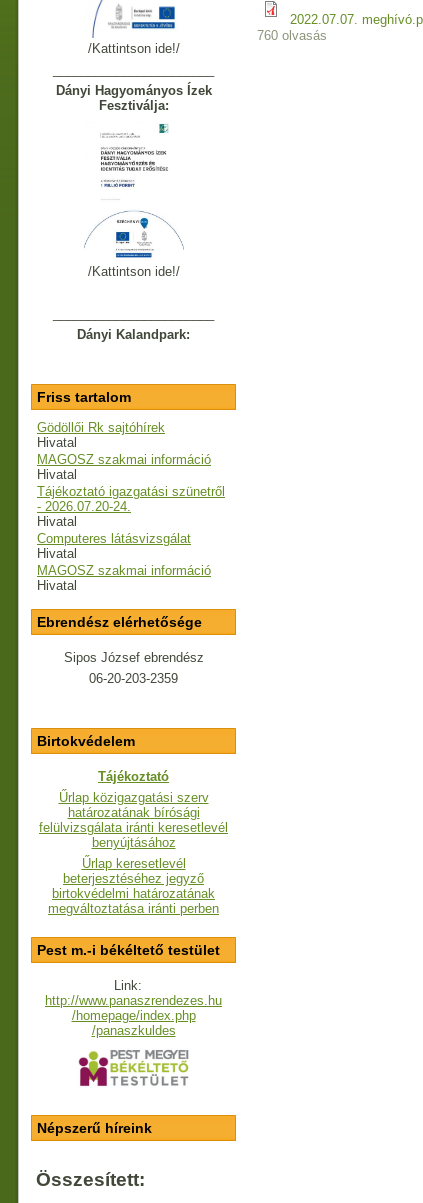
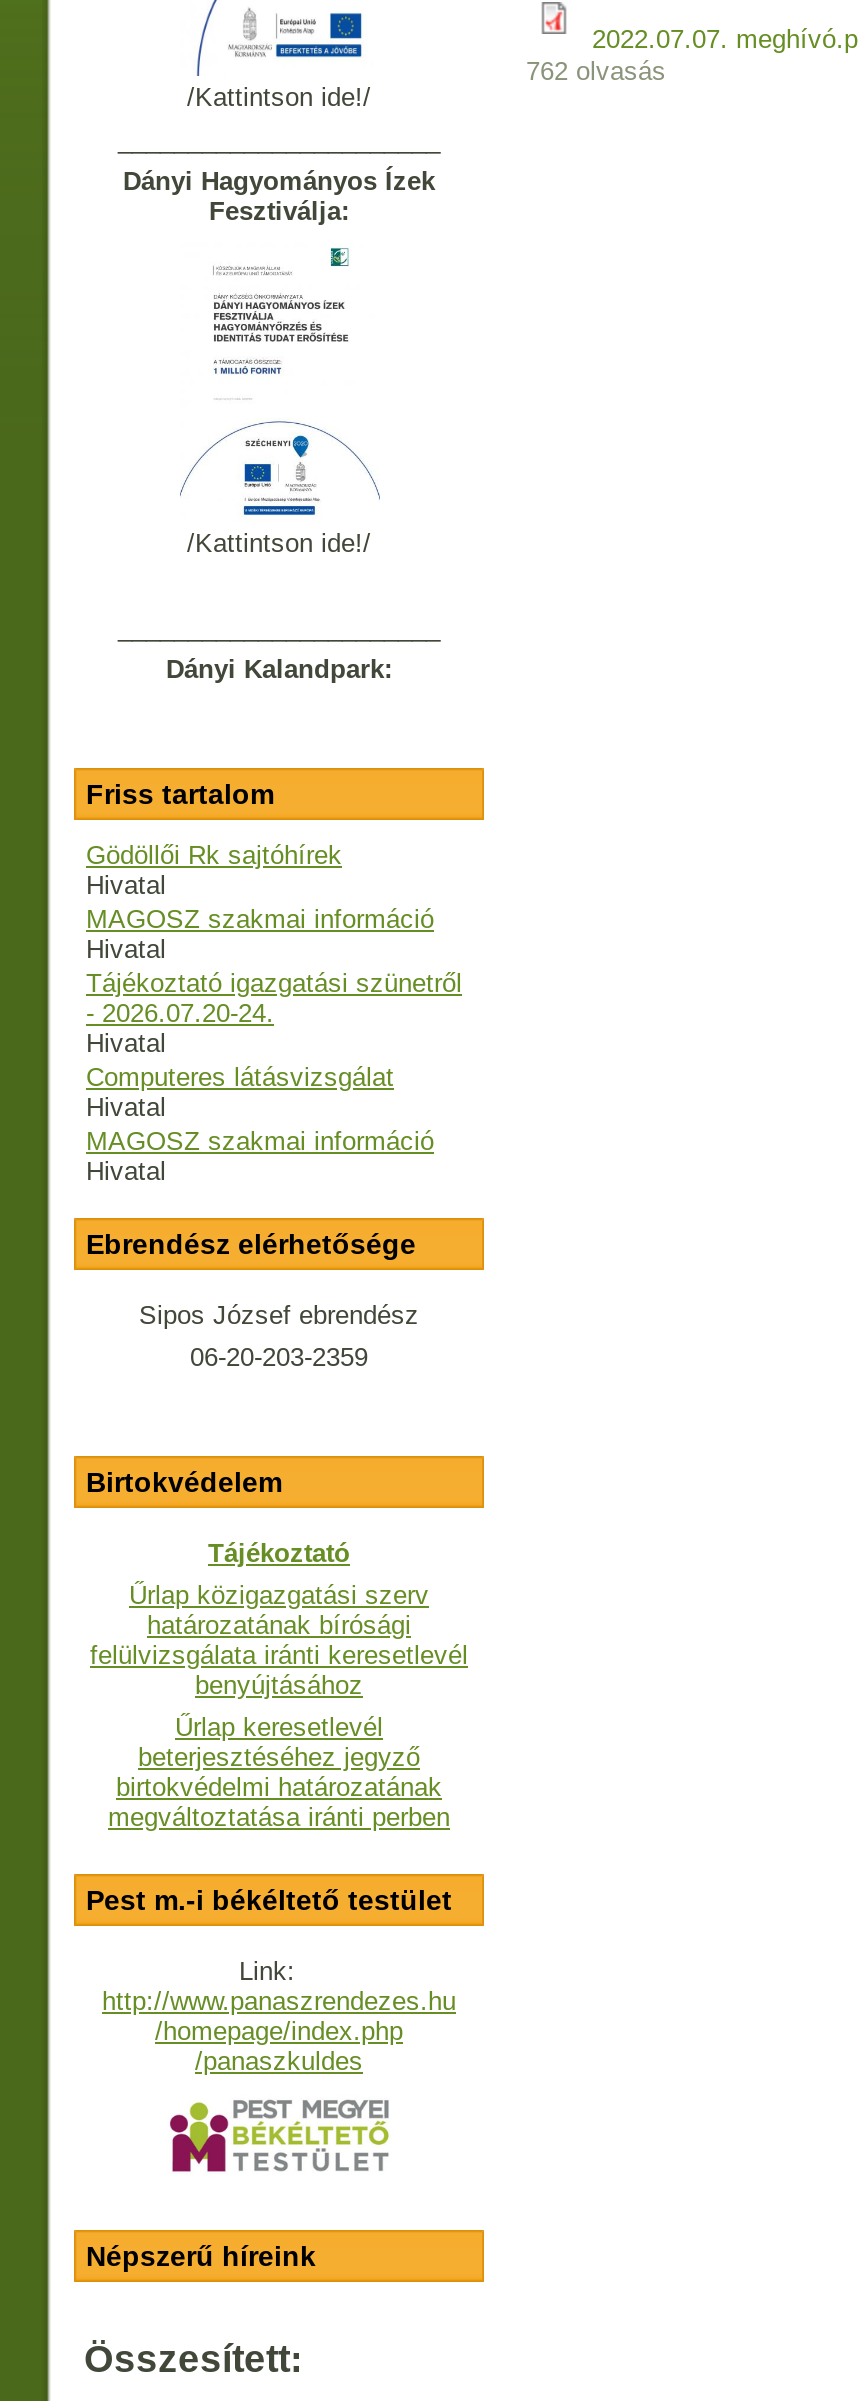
[257,28,327,43] 760 olvasás -> [526,56,666,86] 762 olvasás

